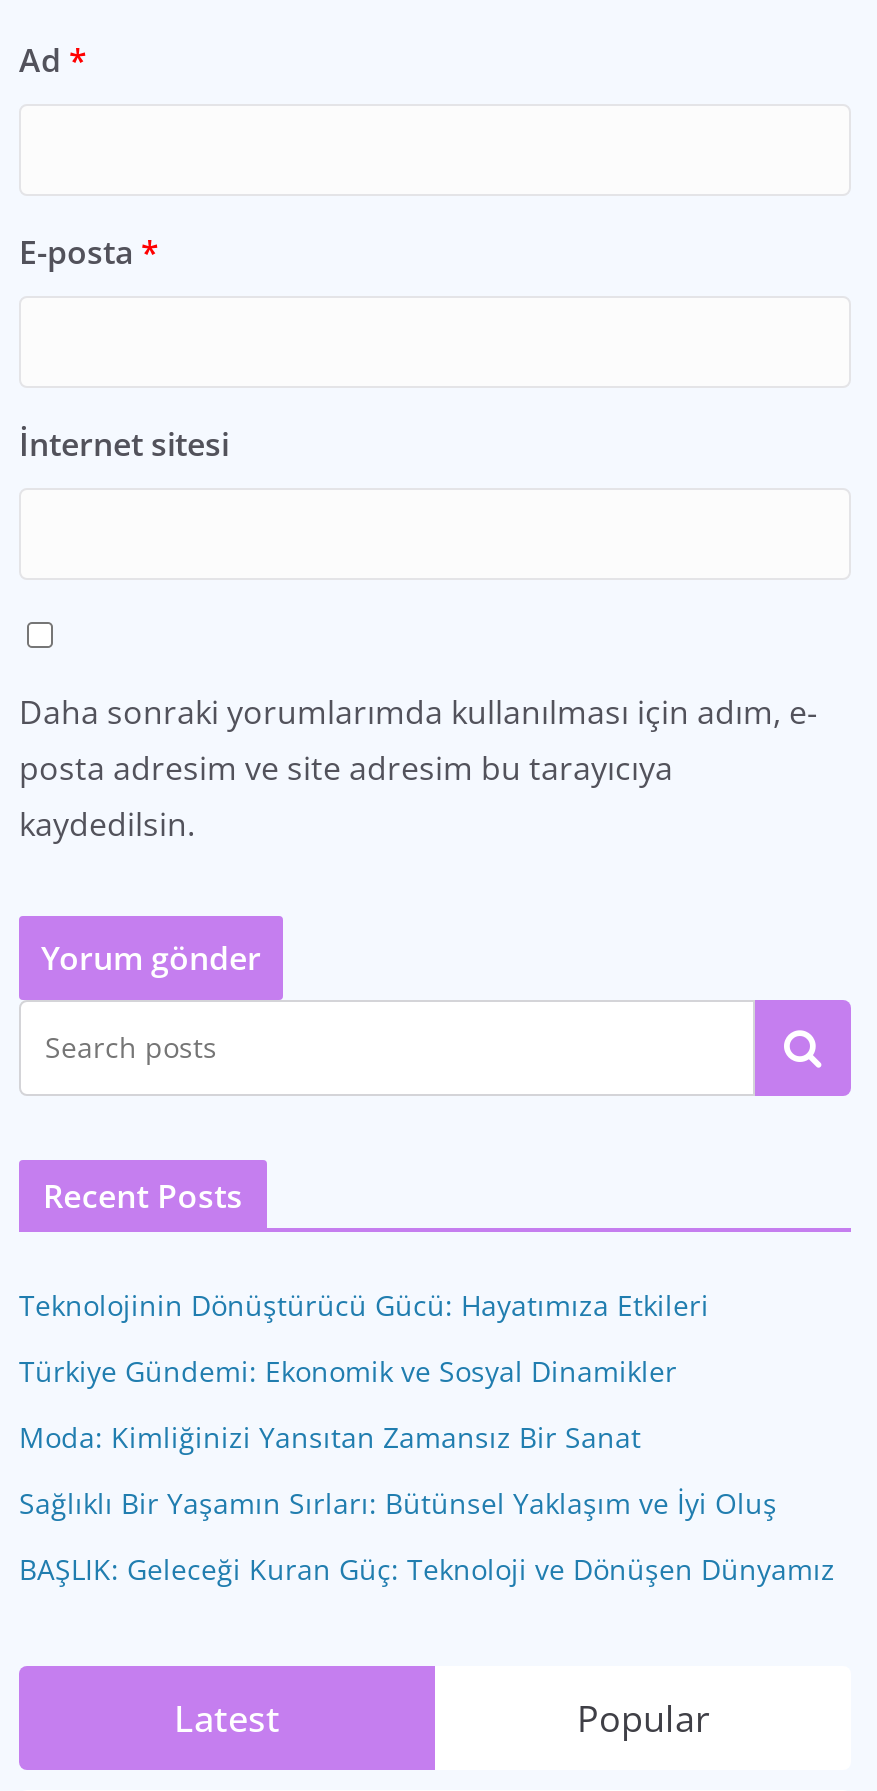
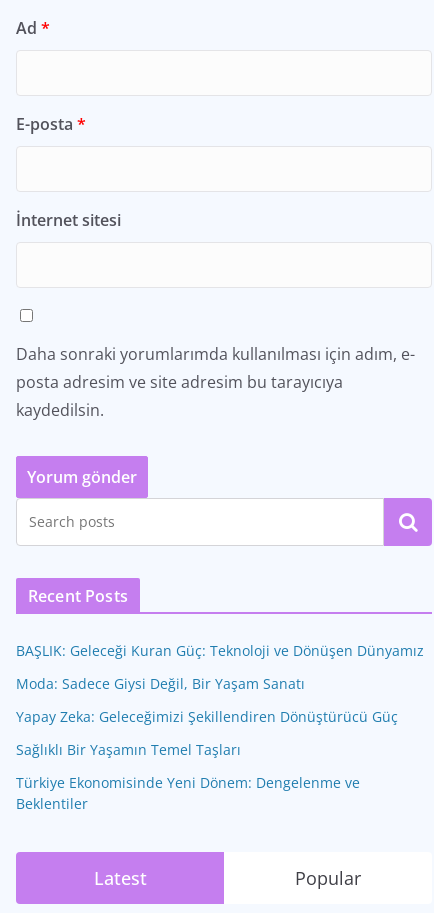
[19,1287,777,1523] Teknolojinin Dönüştürücü Gücü: Hayatımıza Etkileri | Türkiye Gündemi: Ekonomik ve Sosyal Dinamikler | Moda: Kimliğinizi Yansıtan Zamansız Bir Sanat | Sağlıklı Bir Yaşamın Sırları: Bütünsel Yaklaşım ve İyi Oluş -> none
moved [19,1551,835,1589] -> [16,641,424,660]: BAŞLIK: Geleceği Kuran Güç: Teknoloji ve Dönüşen Dünyamız
none -> [16,674,398,813] Moda: Sadece Giysi Değil, Bir Yaşam Sanatı | Yapay Zeka: Geleceğimizi Şekillendiren Dönüştürücü Güç | Sağlıklı Bir Yaşamın Temel Taşları | Türkiye Ekonomisinde Yeni Dönem: Dengelenme ve | Beklentiler

